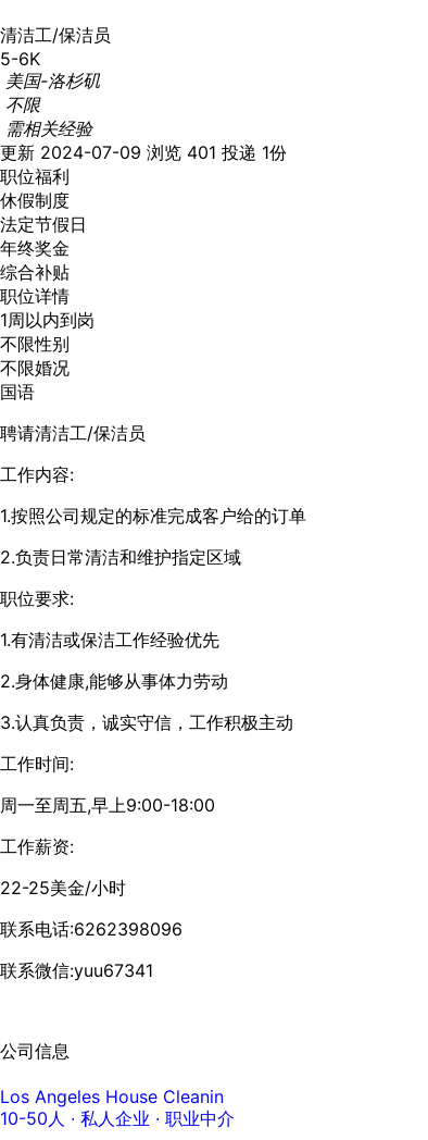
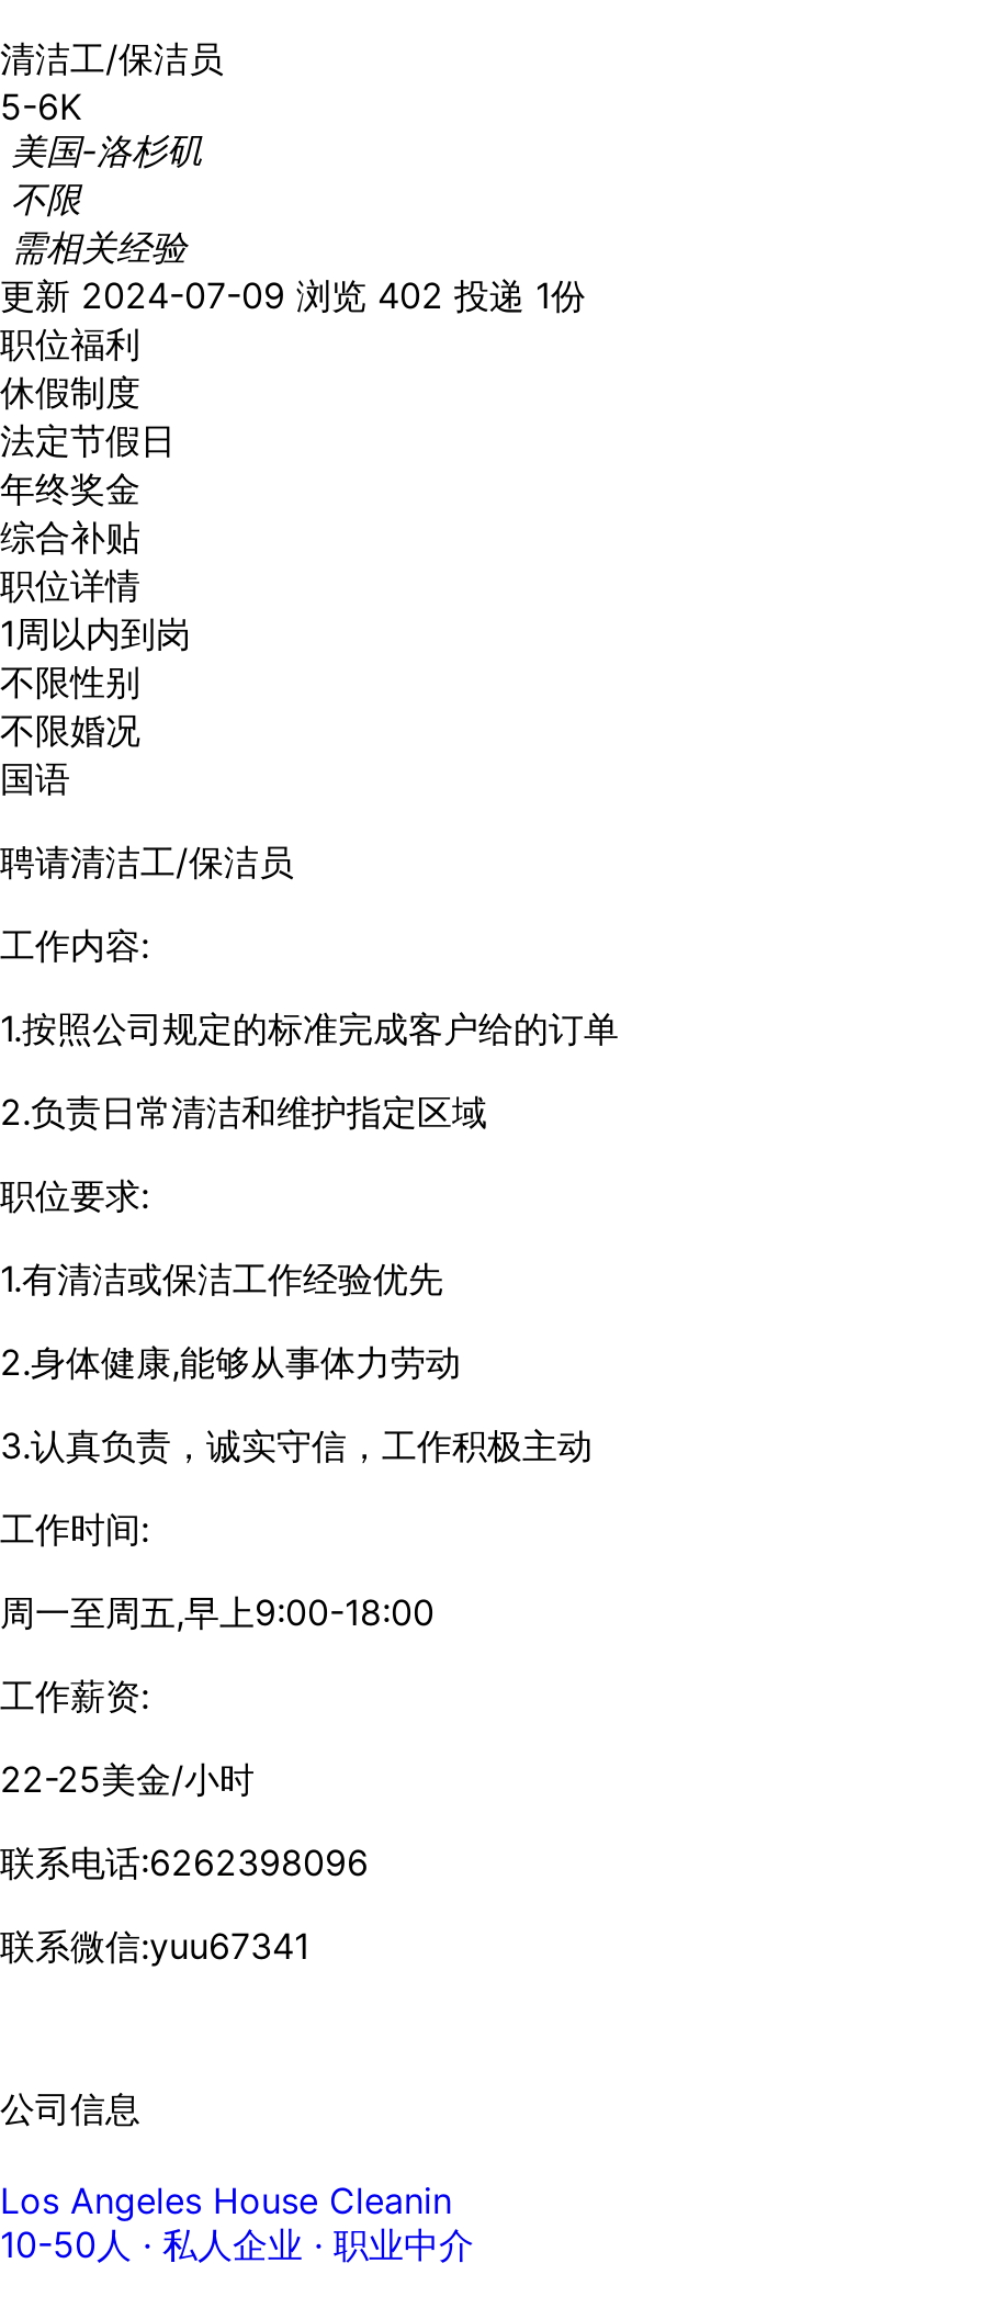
[0,141,287,163] 更新 2024-07-09 浏览 401 投递 1份 -> [0,273,586,317] 更新 2024-07-09 浏览 402 投递 1份

